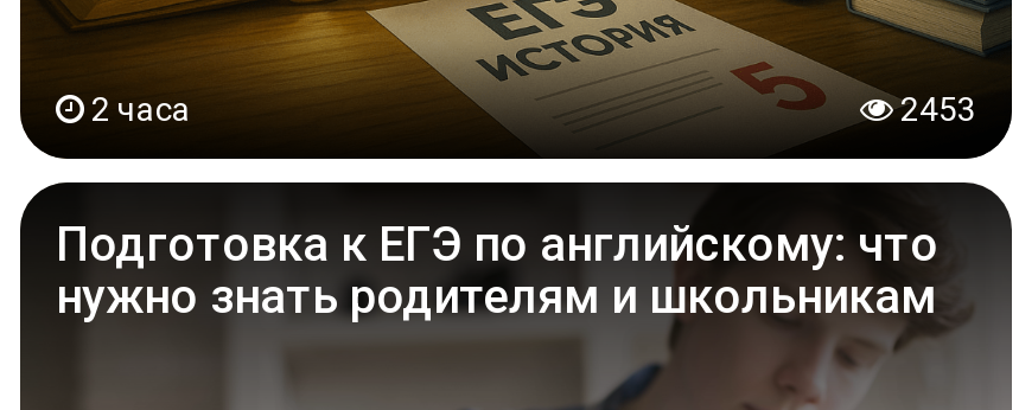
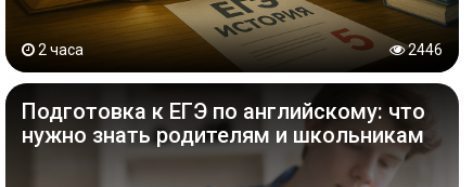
[893,90,976,128] 2453 -> [405,41,443,58] 2446

